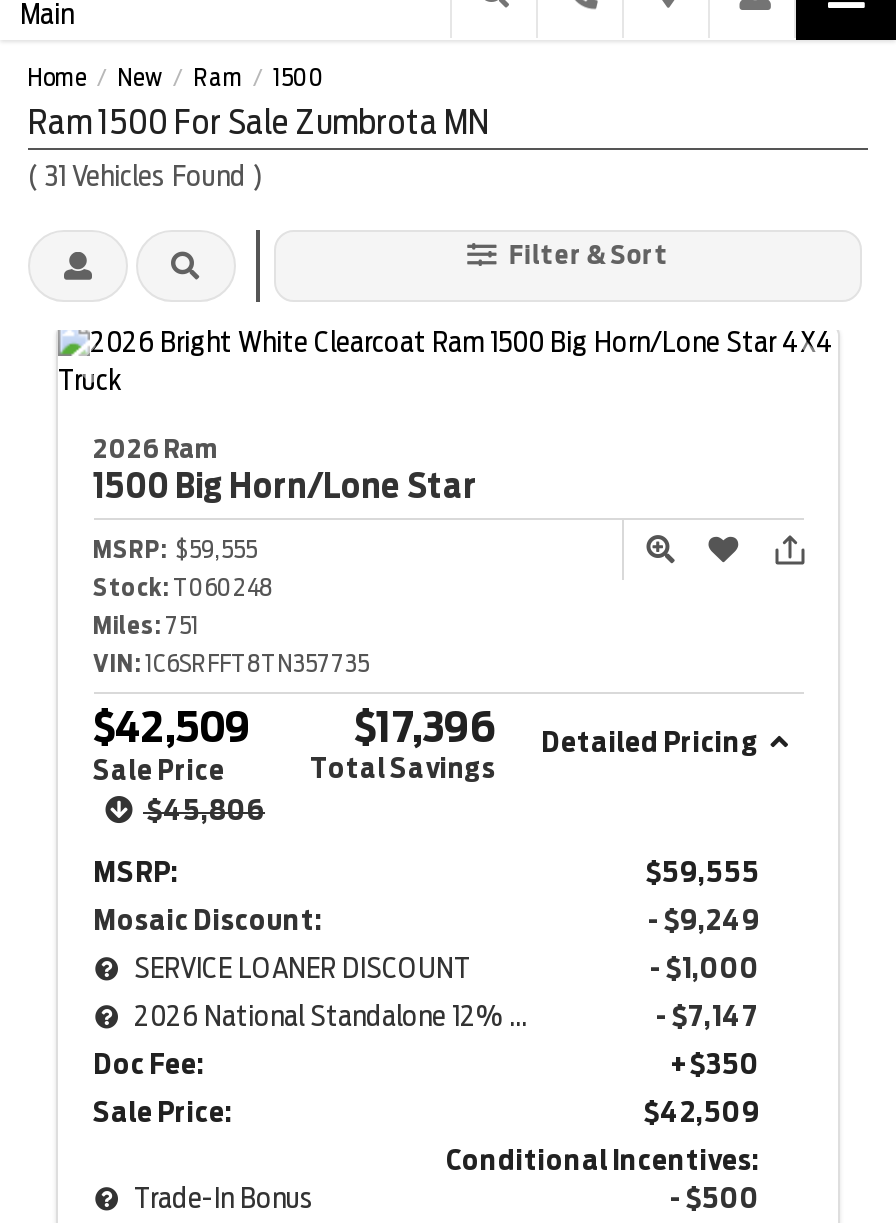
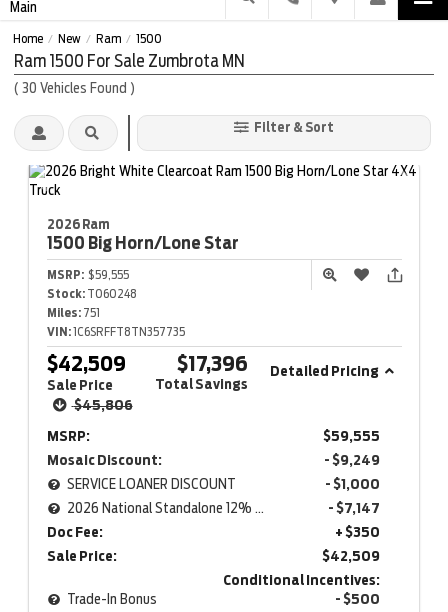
[28,160,262,192] (31 Vehicles Found) -> [14,80,135,96] (30 Vehicles Found)

